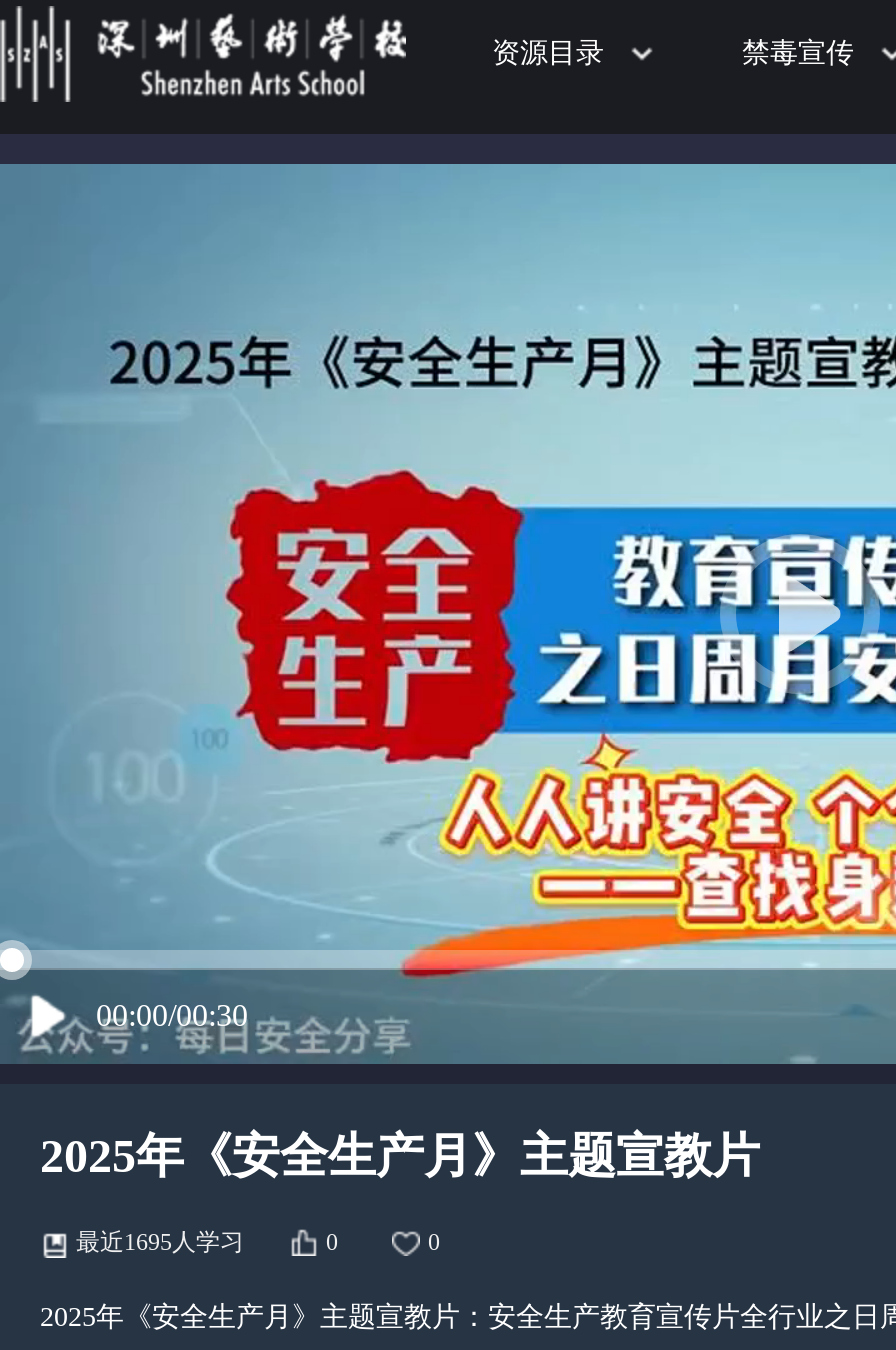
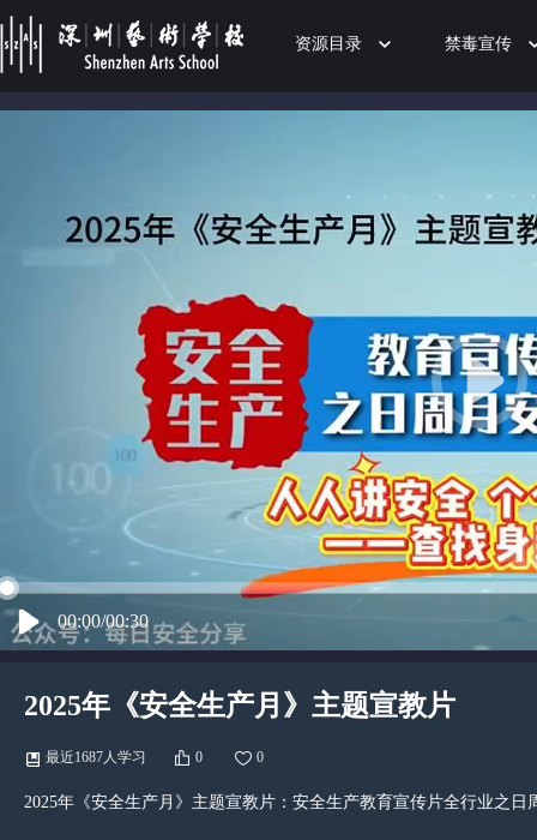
[76,1228,244,1256] 最近1695人学习 -> [46,749,146,766] 最近1687人学习

